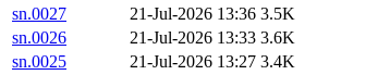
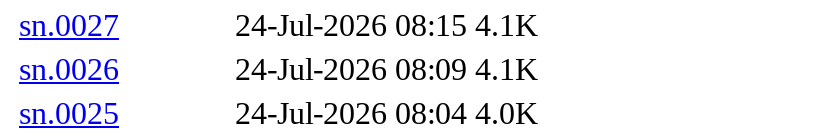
[130,5,295,23] 21-Jul-2026 13:36 3.5K -> [235,9,539,43] 24-Jul-2026 08:15 4.1K
[130,29,295,47] 21-Jul-2026 13:33 3.6K -> [235,53,539,87] 24-Jul-2026 08:09 4.1K
[130,53,295,71] 21-Jul-2026 13:27 3.4K -> [235,97,539,131] 24-Jul-2026 08:04 4.0K

